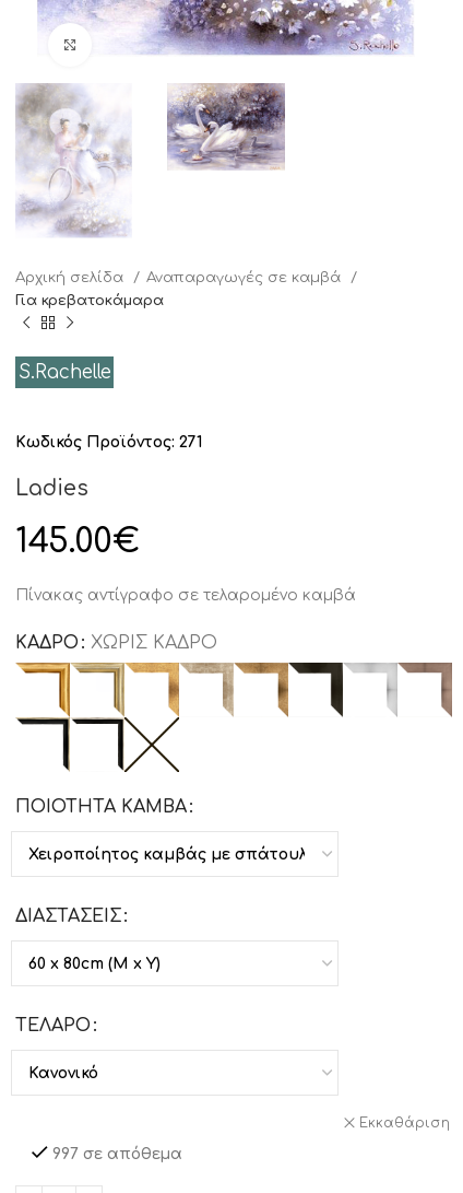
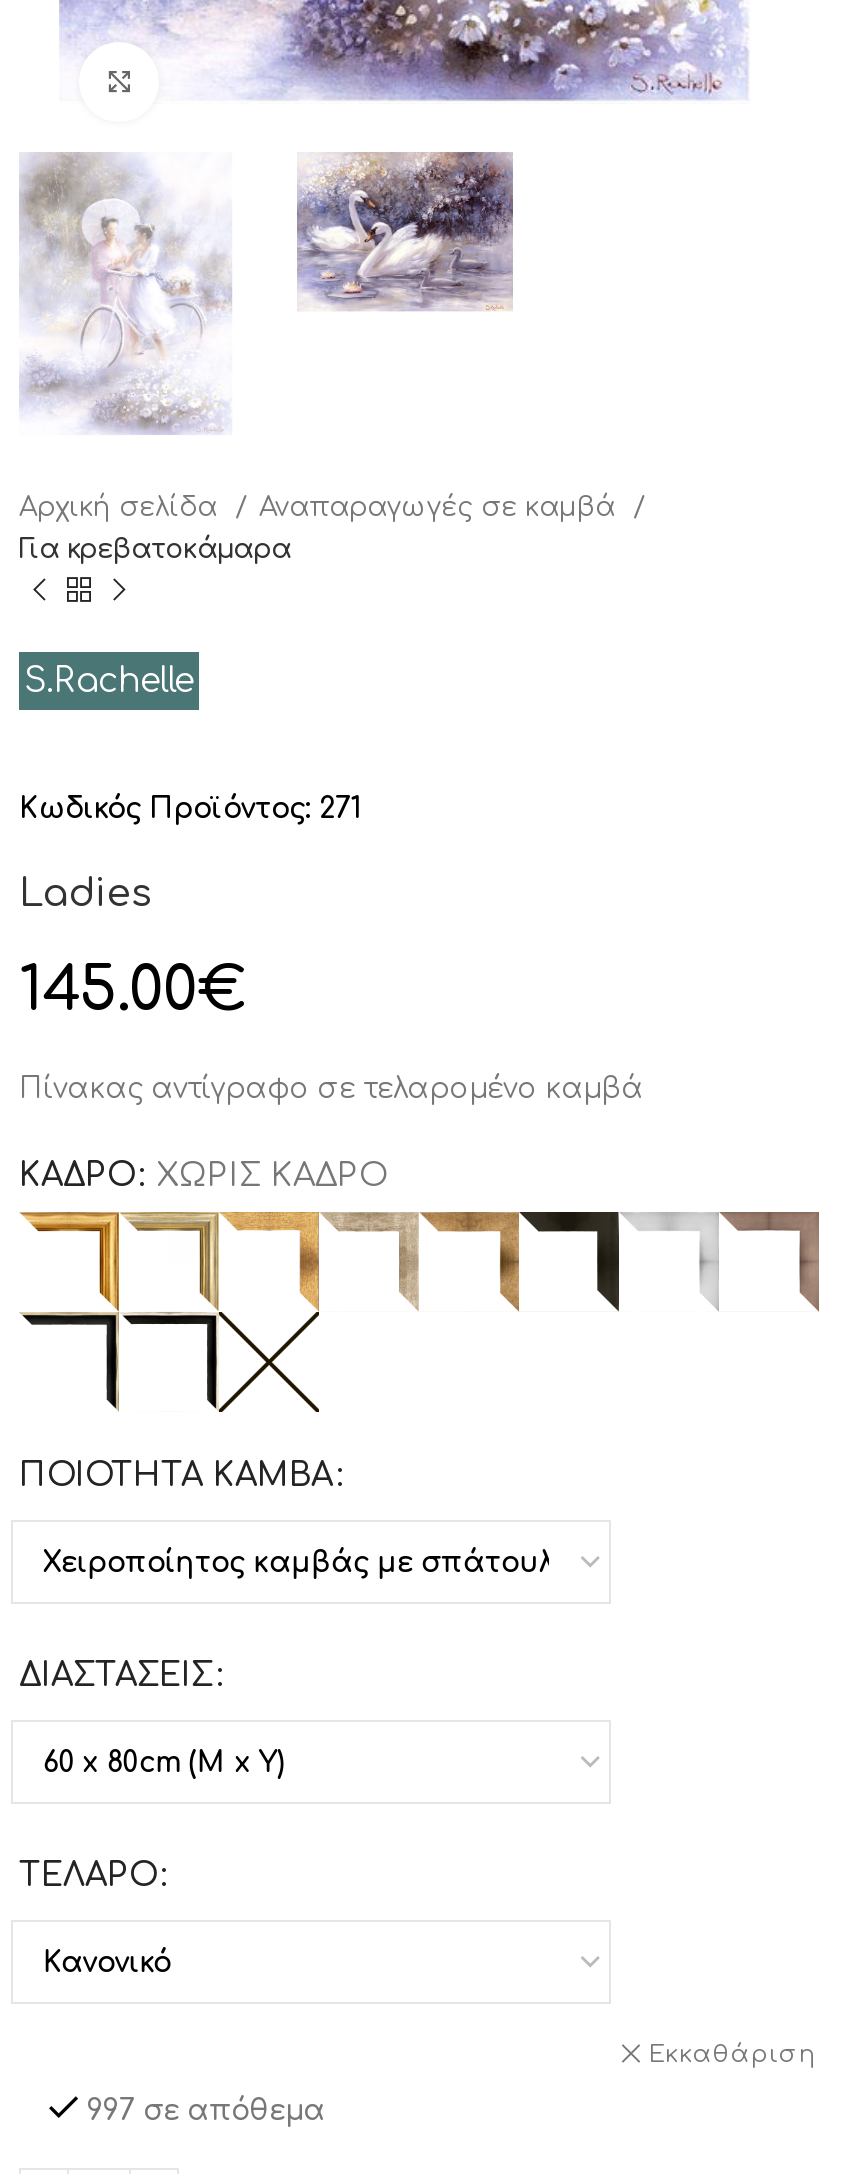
[91,633,217,653] ΧΩΡΙΣ ΚΑΔΡΟ -> [157,1158,389,1194] ΧΩΡΊΣ ΚΆΔΡΟ

